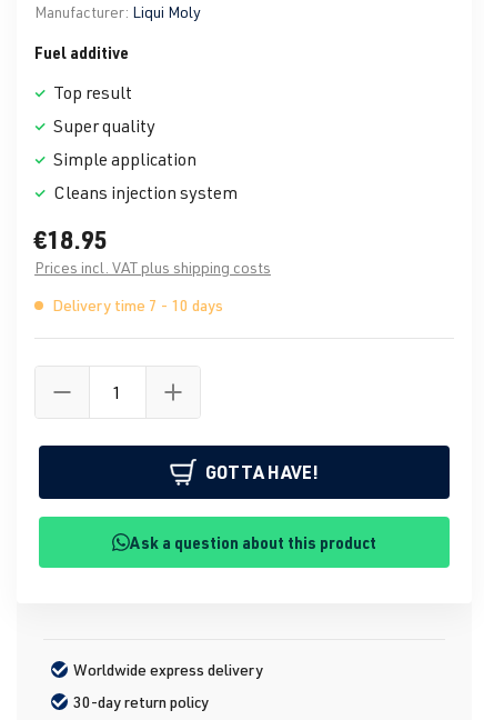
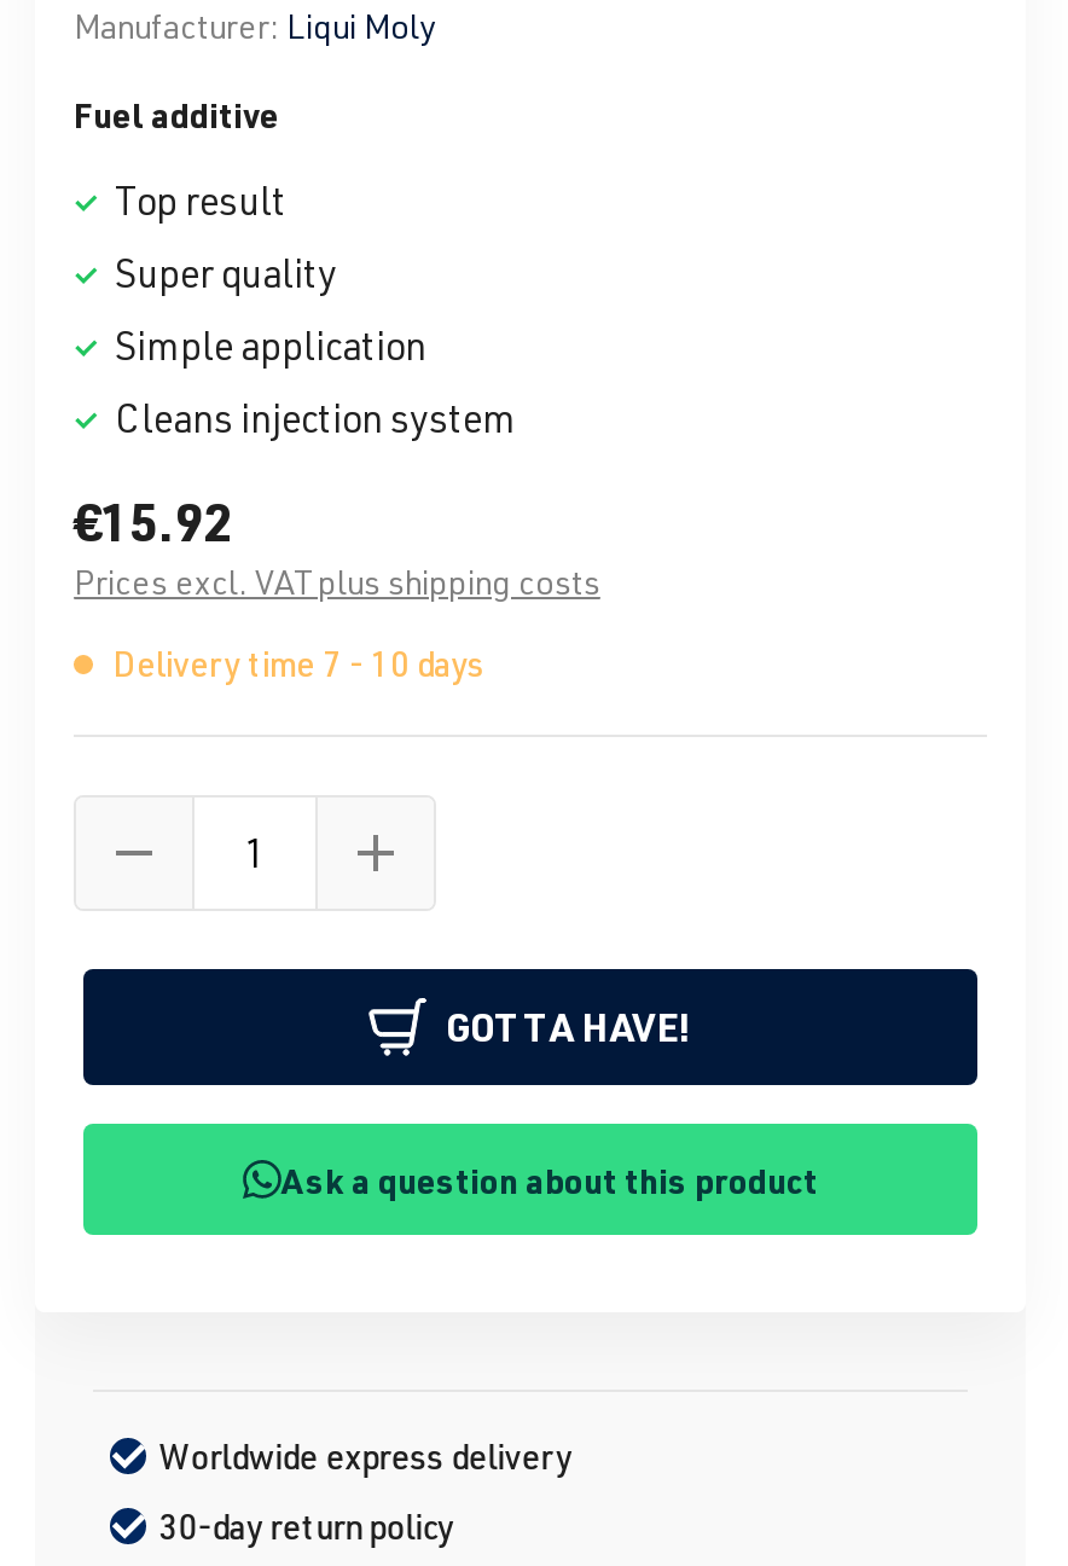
[34,224,108,255] €18.95 -> [74,487,233,554] €15.92
[34,258,271,277] Prices incl. VAT plus shipping costs -> [74,562,600,603] Prices excl. VAT plus shipping costs

